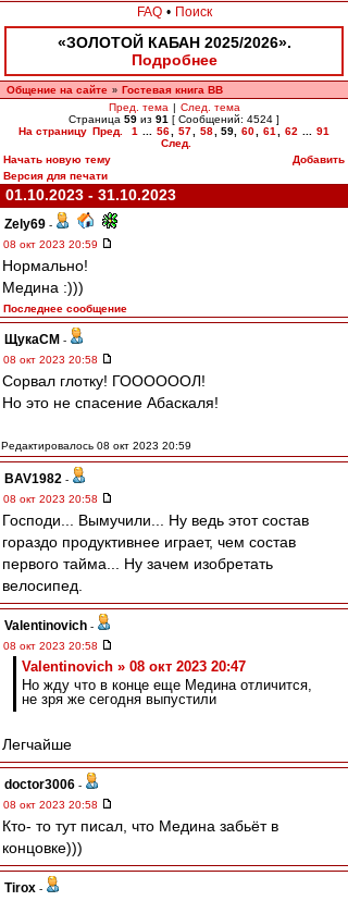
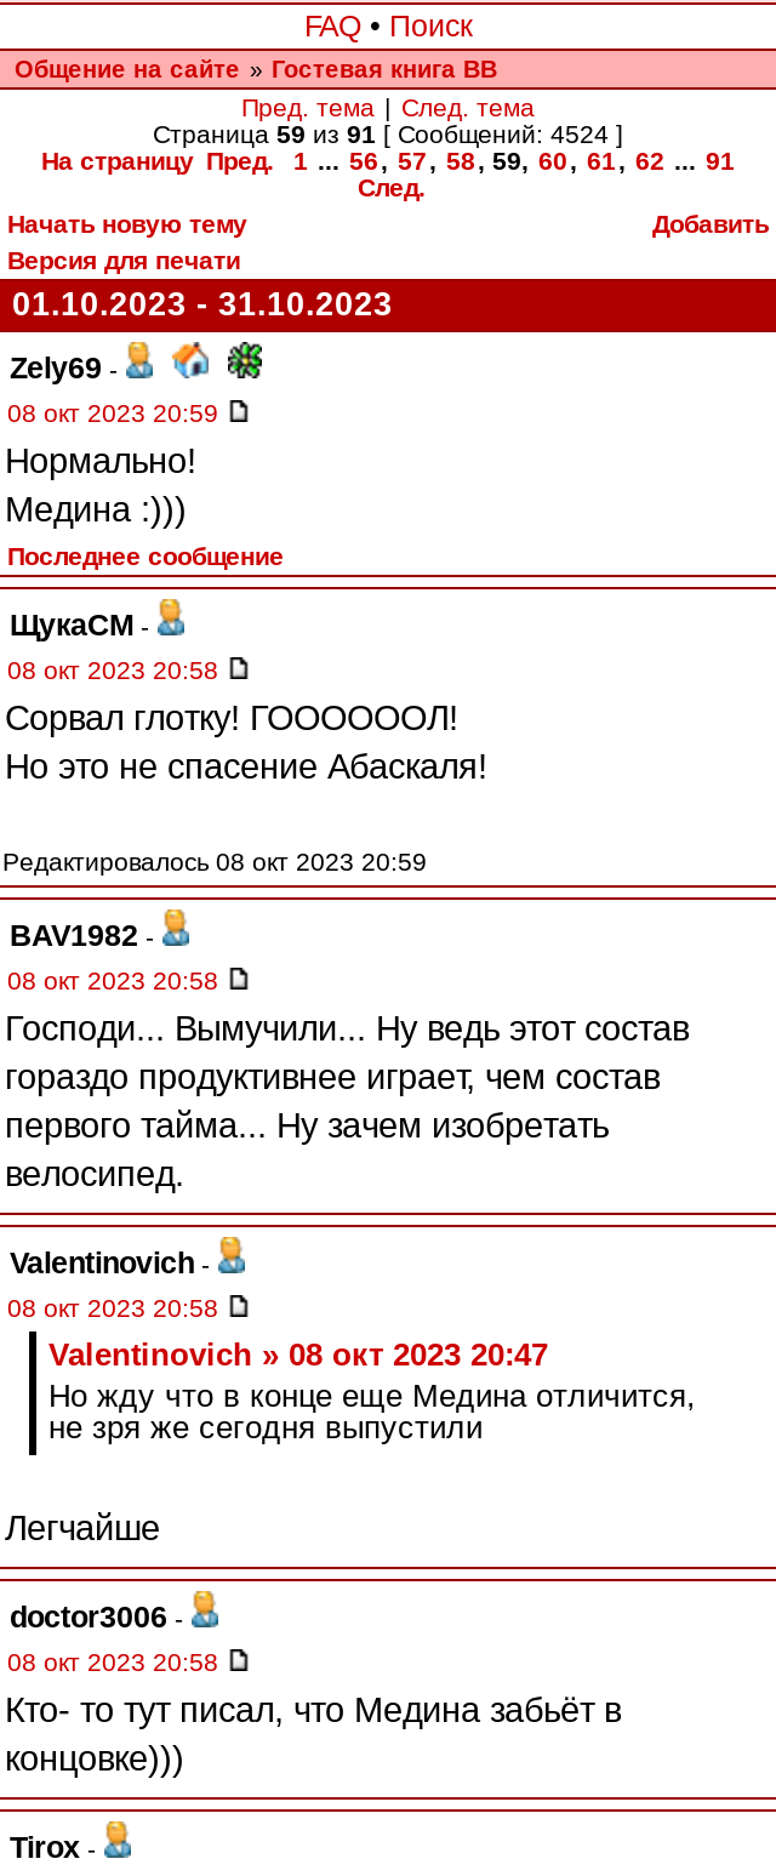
[57,34,291,69] «ЗОЛОТОЙ КАБАН 2025/2026». | Подробнее -> none

